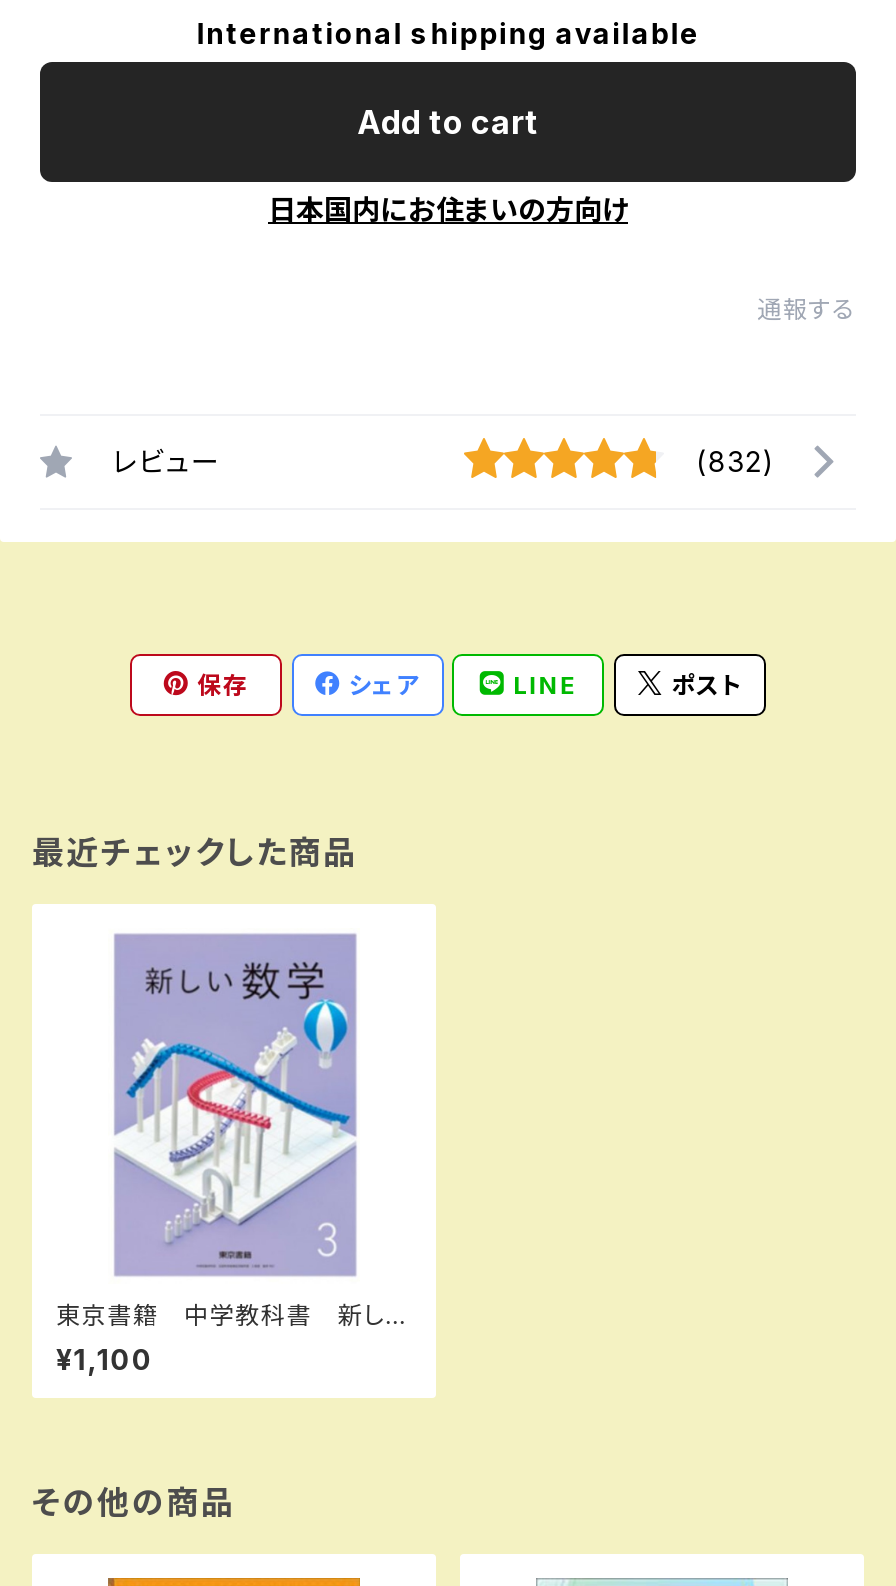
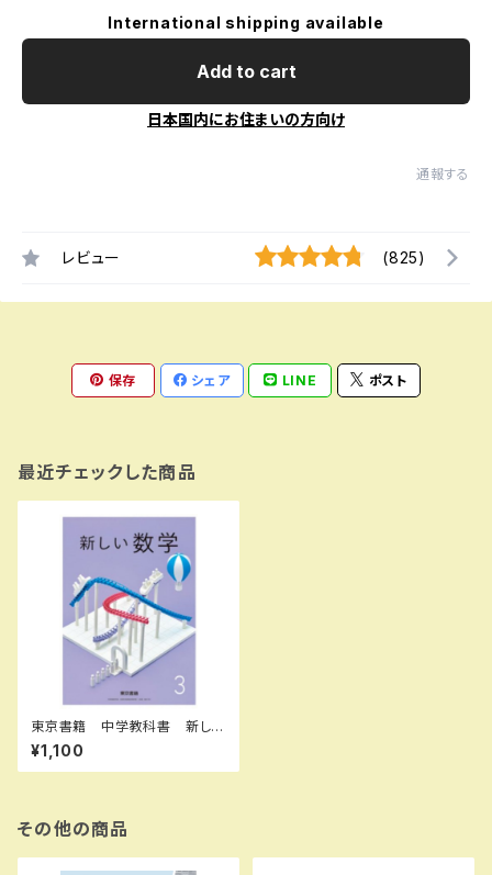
[696,444,776,478] (832) -> [382,248,426,267] (825)

